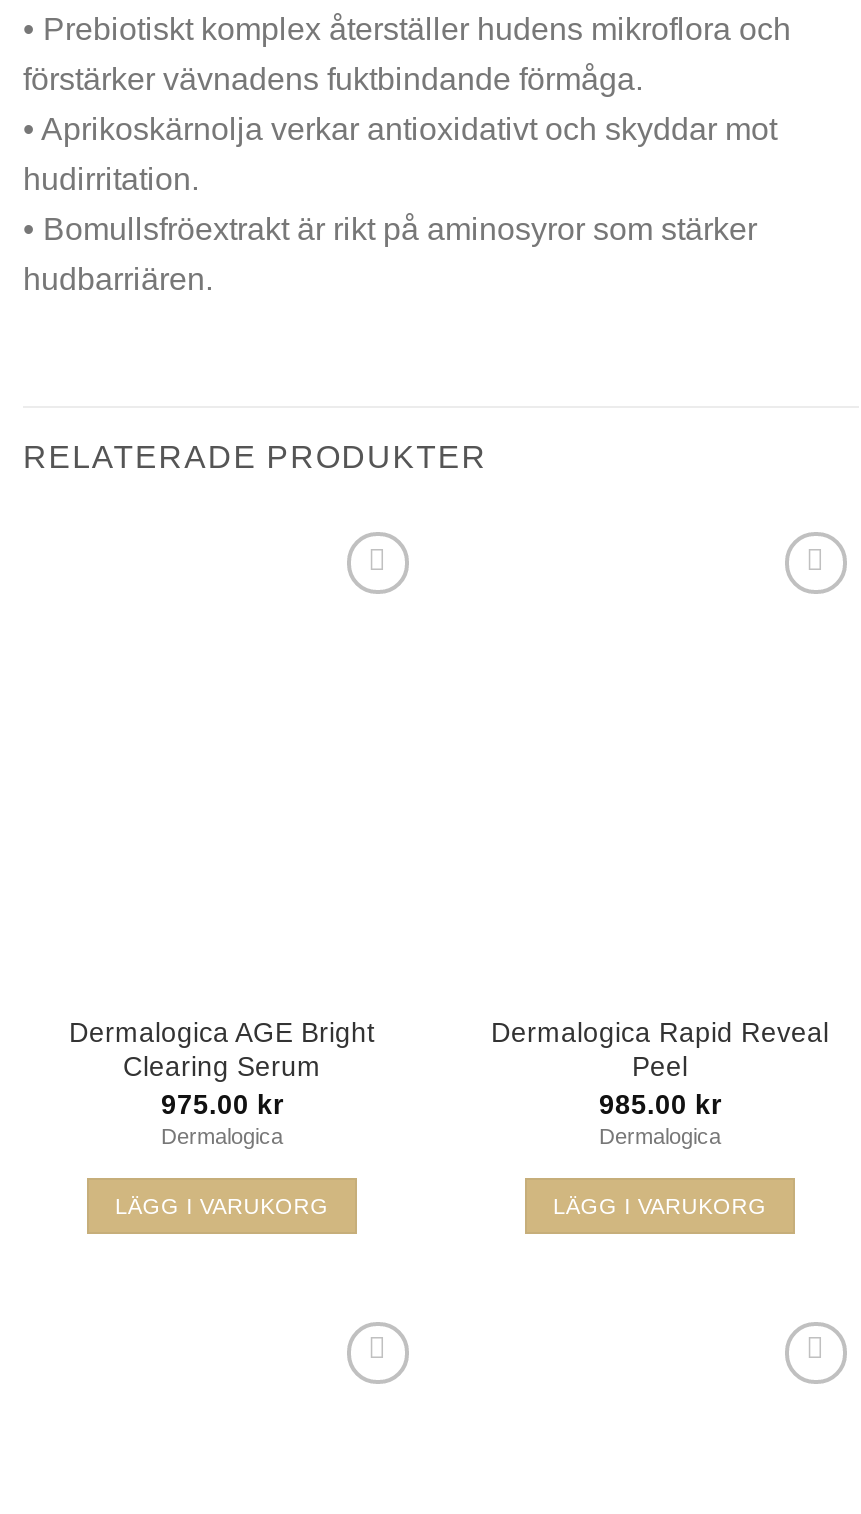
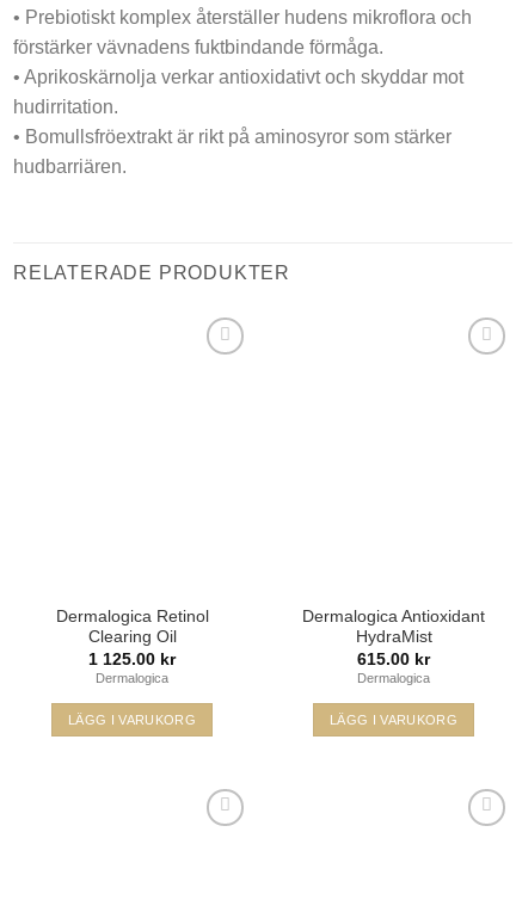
[69,1019,375,1120] Dermalogica AGE Bright | Clearing Serum | 975.00 kr -> [56,608,208,668] Dermalogica Retinol | Clearing Oil | 1 125.00 kr
[491,1019,829,1120] Dermalogica Rapid Reveal | Peel | 985.00 kr -> [302,608,485,668] Dermalogica Antioxidant | HydraMist | 615.00 kr

